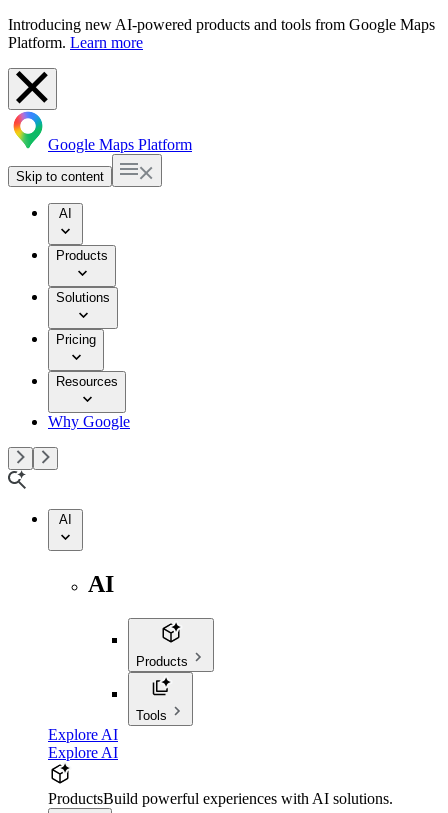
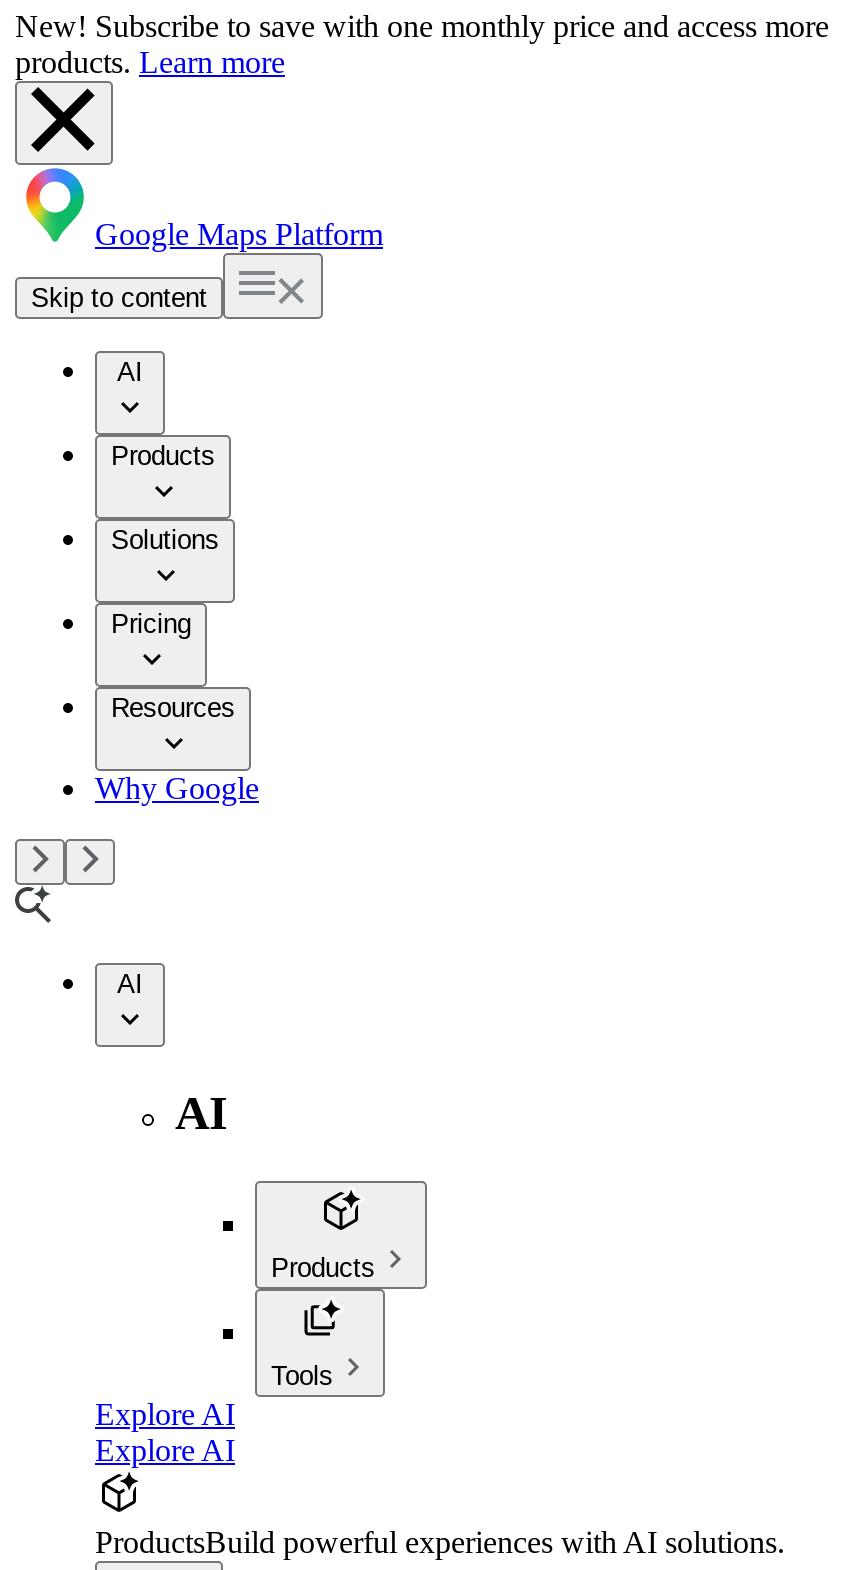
[8,16,435,51] Introducing new AI-powered products and tools from Google Maps | Platform. Learn more -> [15,9,829,79] New! Subscribe to save with one monthly price and access more | products. Learn more

